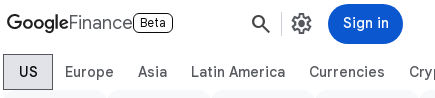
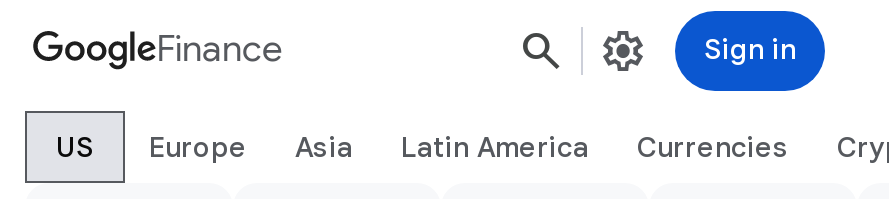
[69,12,166,34] Finance Beta -> [156,27,284,71] Finance

